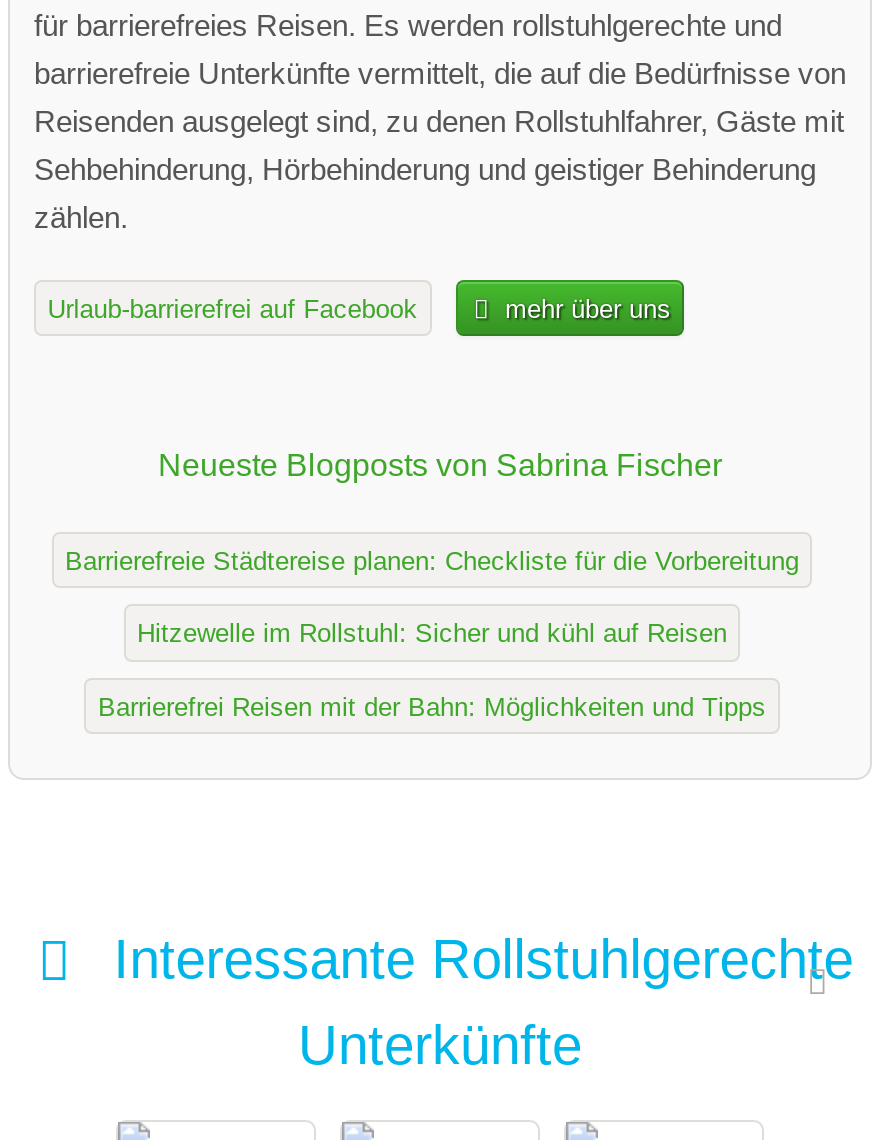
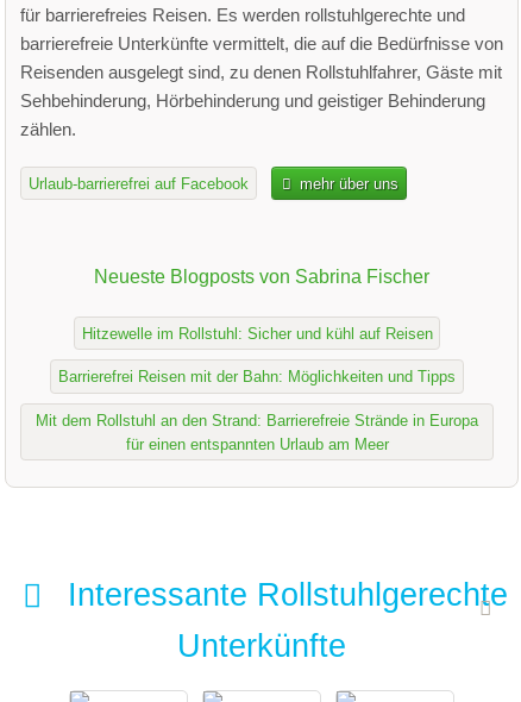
[65,545,799,575] Barrierefreie Städtereise planen: Checkliste für die Vorbereitung -> none
moved [98,618,766,721] -> [58,324,456,386]: Hitzewelle im Rollstuhl: Sicher und kühl auf Reisen | Barrierefrei Reisen mit der Bahn: Möglichkeiten und Tipps
none -> [36,411,478,453] Mit dem Rollstuhl an den Strand: Barrierefreie Strände in Europa | für einen entspannten Urlaub am Meer

